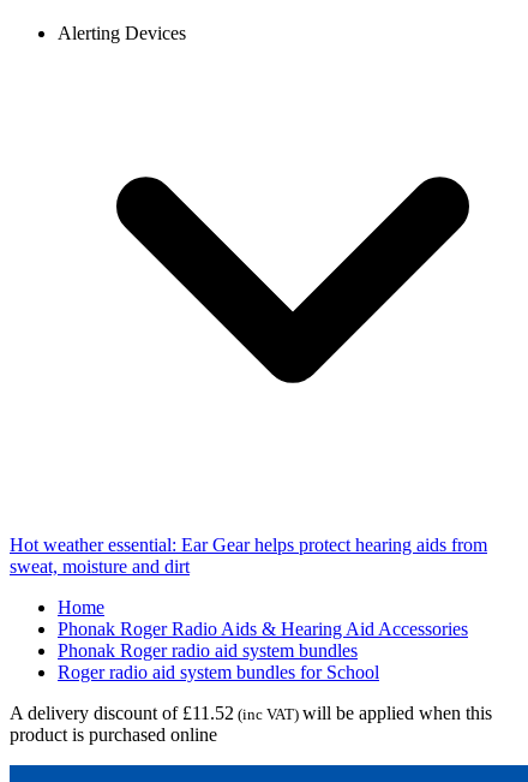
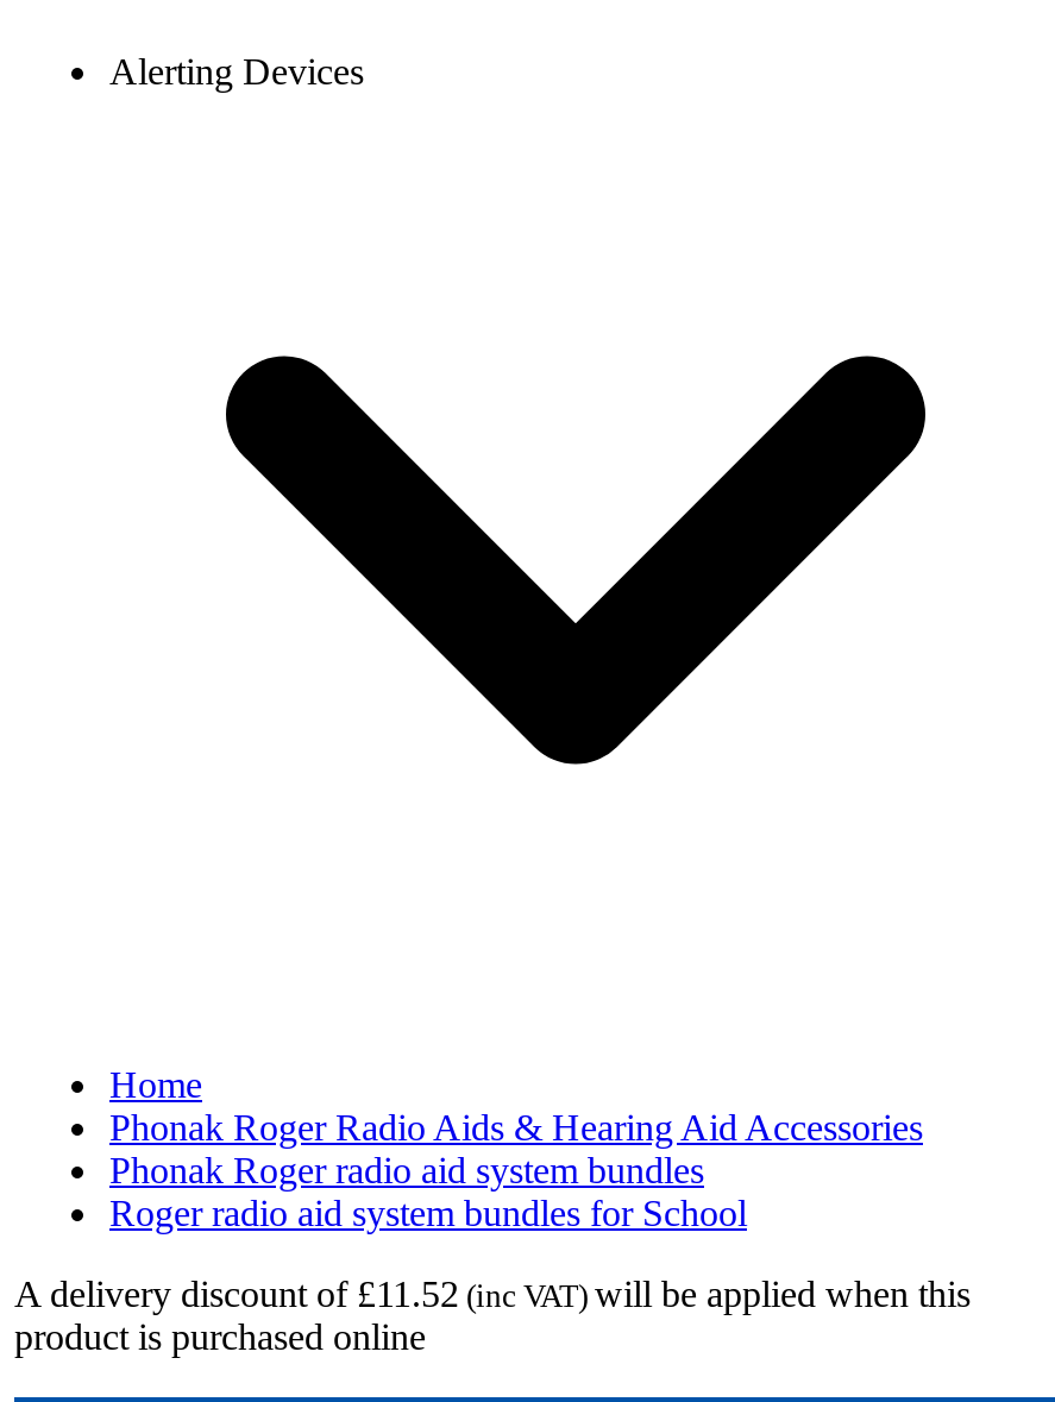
[10,535,487,577] Hot weather essential: Ear Gear helps protect hearing aids from | sweat, moisture and dirt -> none

